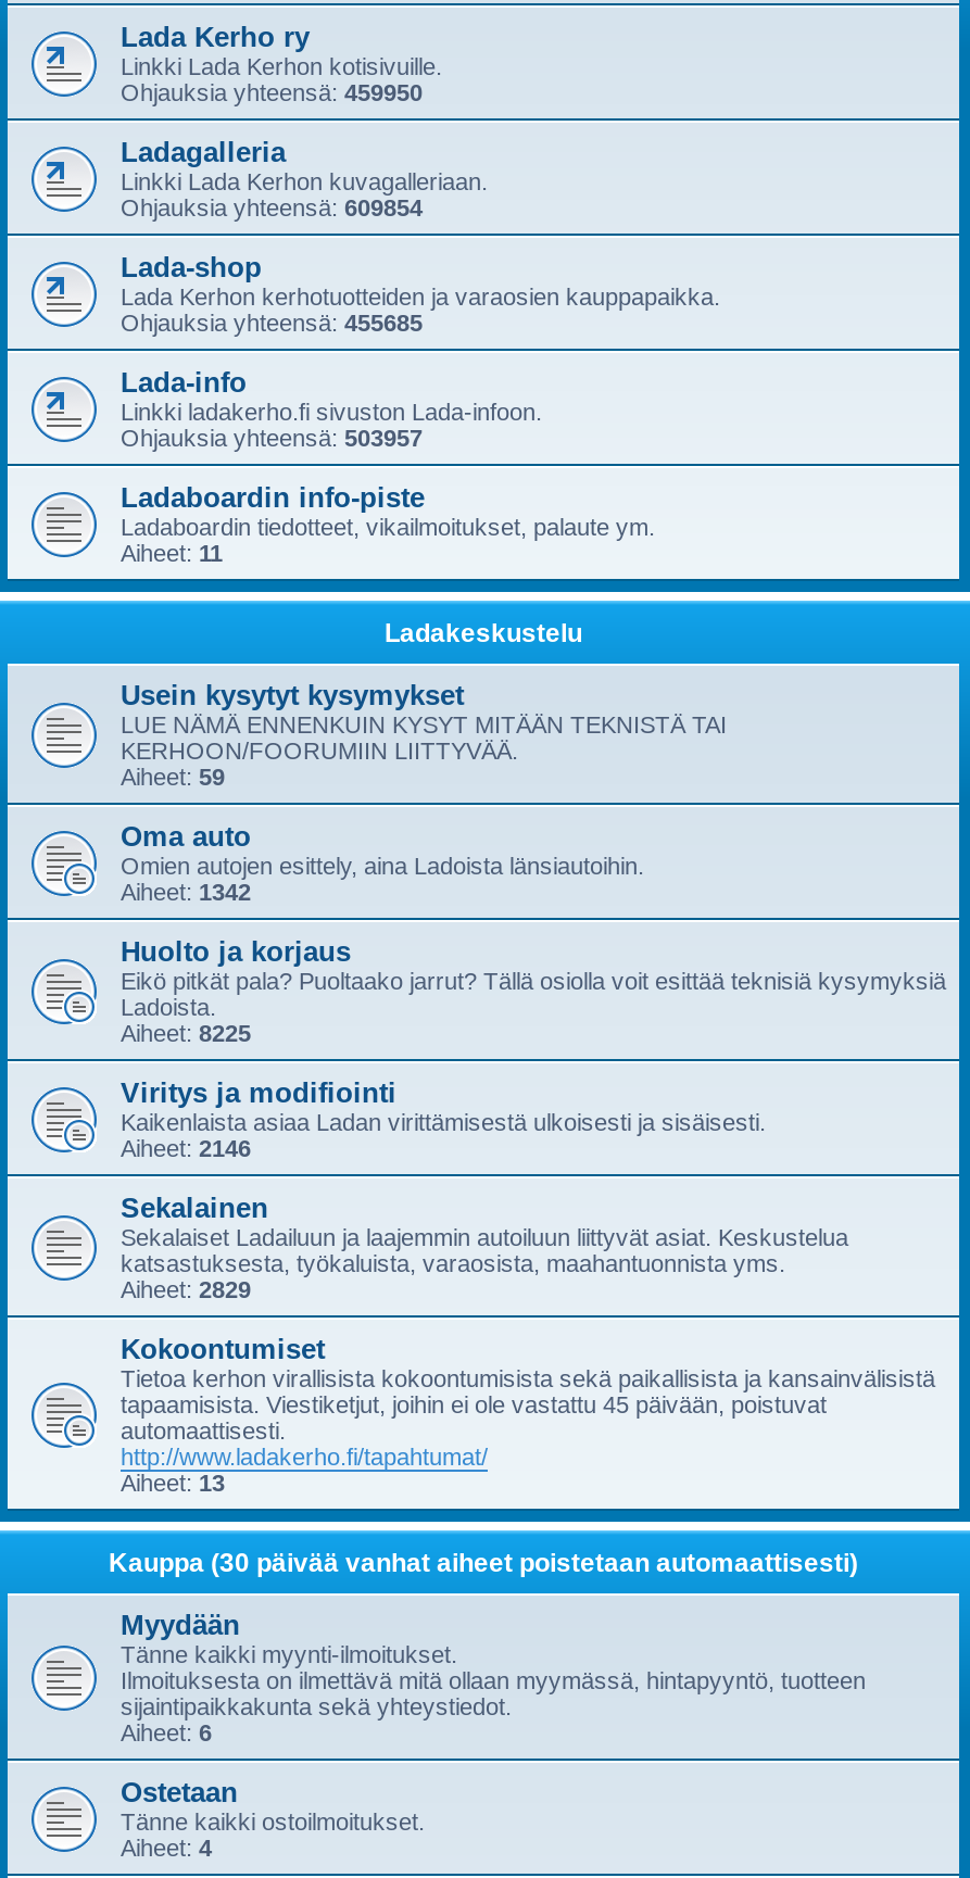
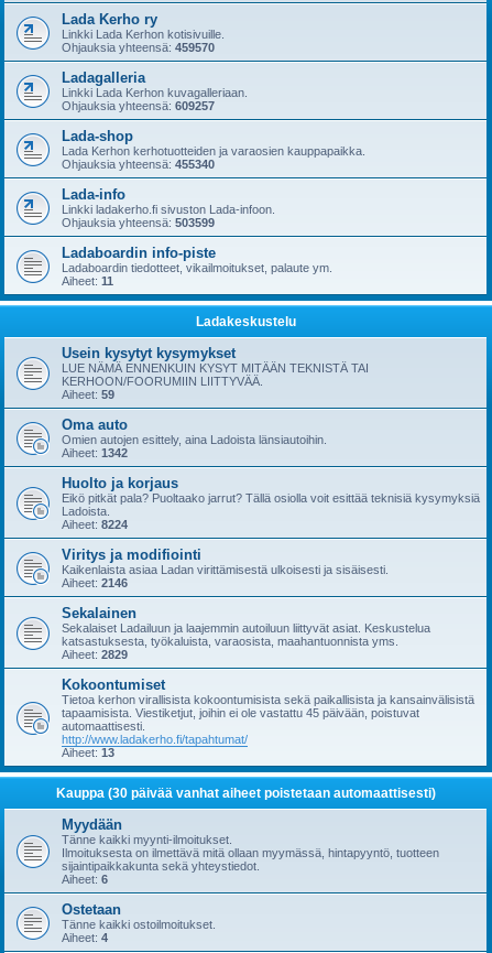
[121,79,423,105] Ohjauksia yhteensä: 459950 -> [62,41,215,54] Ohjauksia yhteensä: 459570
[121,194,423,220] Ohjauksia yhteensä: 609854 -> [62,99,215,112] Ohjauksia yhteensä: 609257
[121,310,423,336] Ohjauksia yhteensä: 455685 -> [62,158,215,171] Ohjauksia yhteensä: 455340
[121,425,423,451] Ohjauksia yhteensä: 503957 -> [62,216,215,229] Ohjauksia yhteensä: 503599
[121,1020,251,1046] Aiheet: 8225 -> [62,518,128,531] Aiheet: 8224

